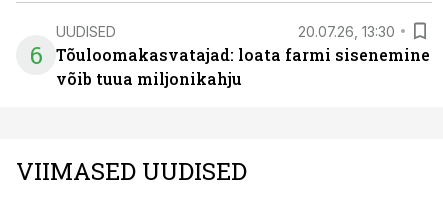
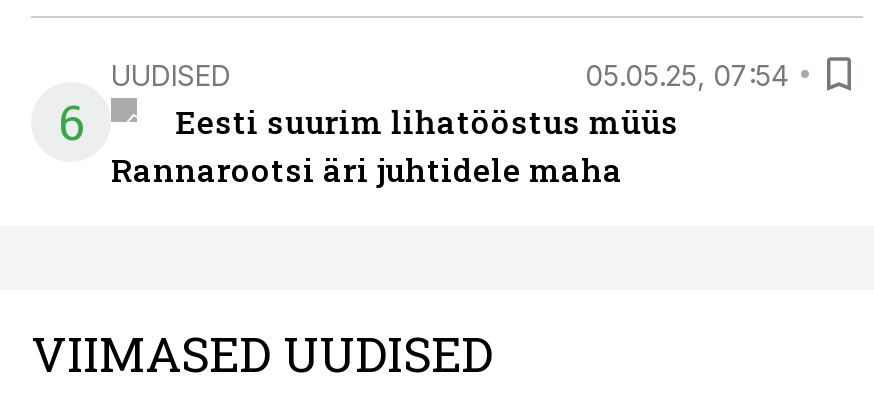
[56,22,430,89] 20.07.26, 13:30 | Tõuloomakasvatajad: loata farmi sisenemine | võib tuua miljonikahju -> [111,57,789,190] 05.05.25, 07:54 | Eesti suurim lihatööstus müüs | Rannarootsi äri juhtidele maha

